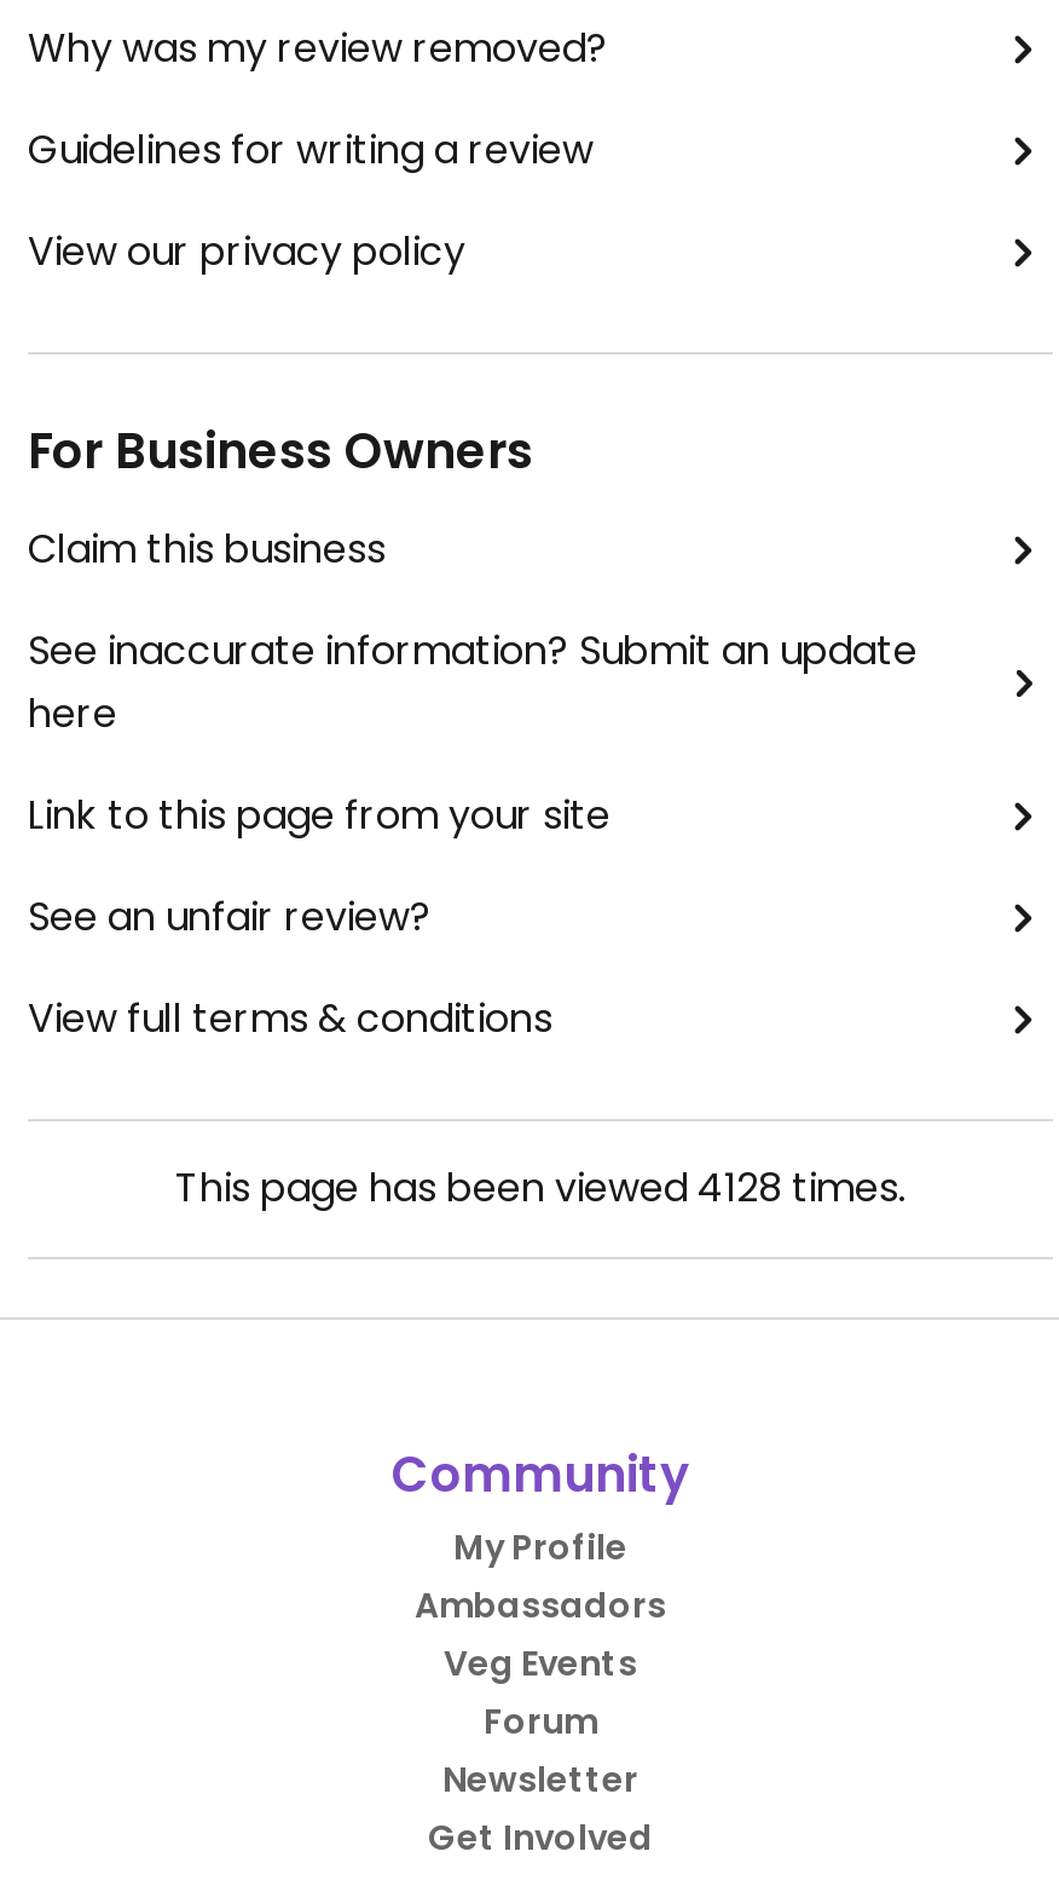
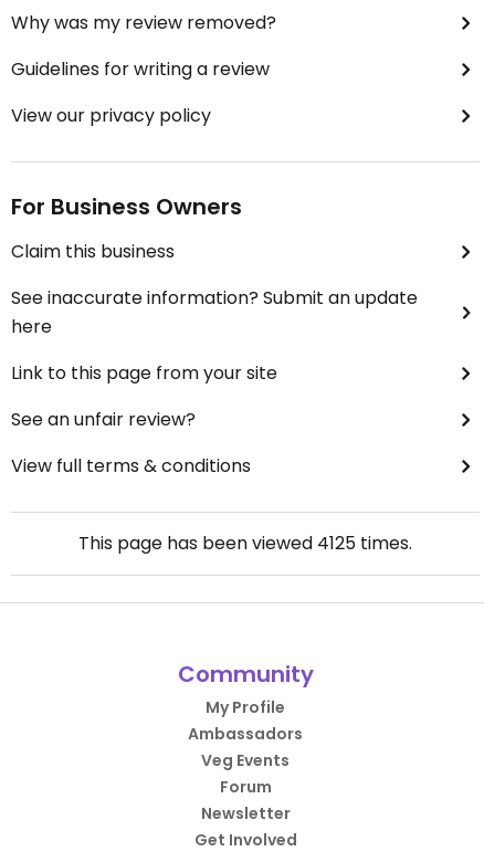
[175,1160,905,1216] This page has been viewed 4128 times. -> [78,530,412,556] This page has been viewed 4125 times.

